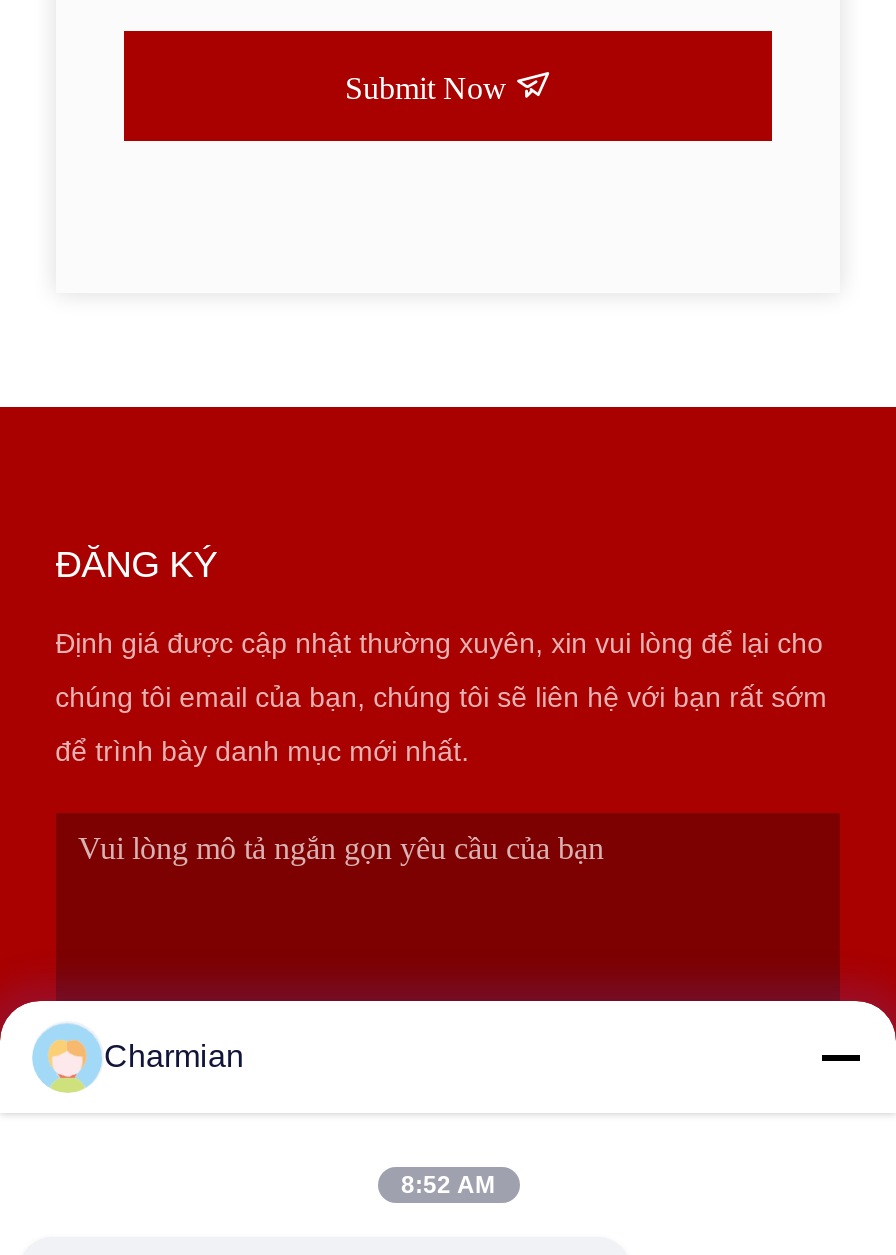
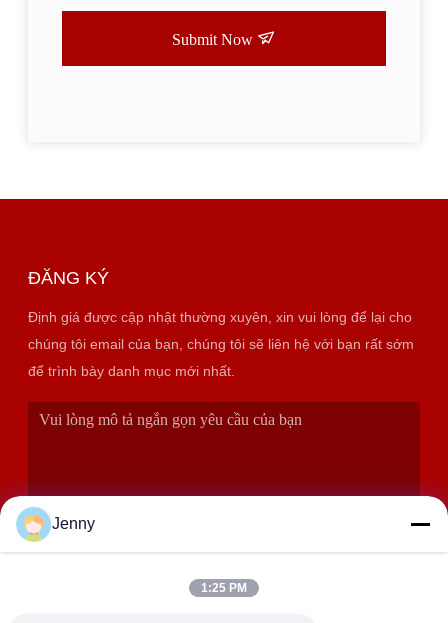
[104,1039,244,1073] Charmian -> [52,515,95,532] Jenny
[401,1171,495,1199] 8:52 AM -> [201,581,247,595] 1:25 PM

